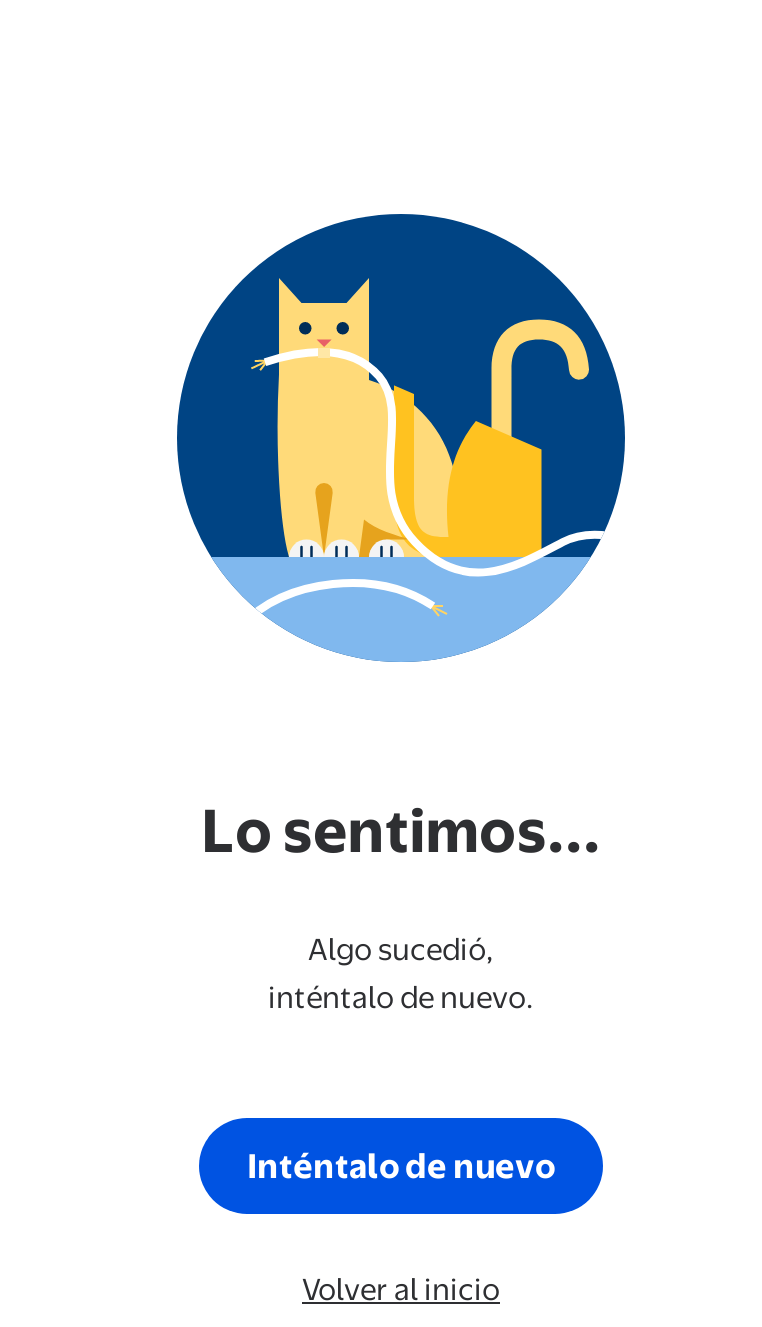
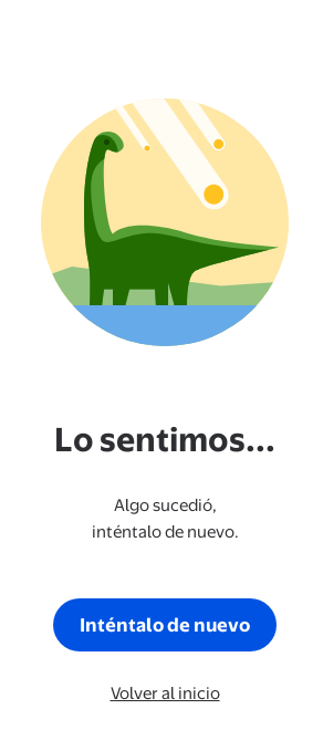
[175,212,627,618] [image] -> [41,98,289,321] [image]

